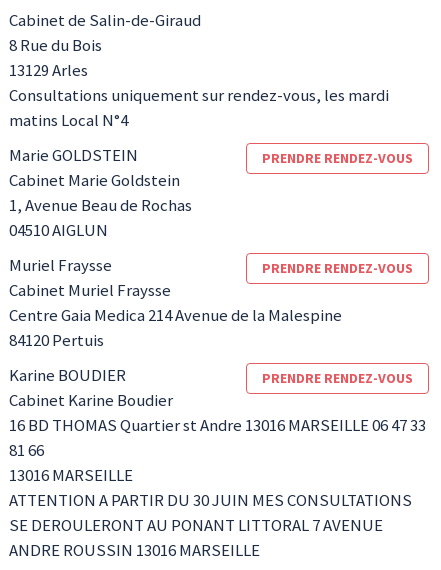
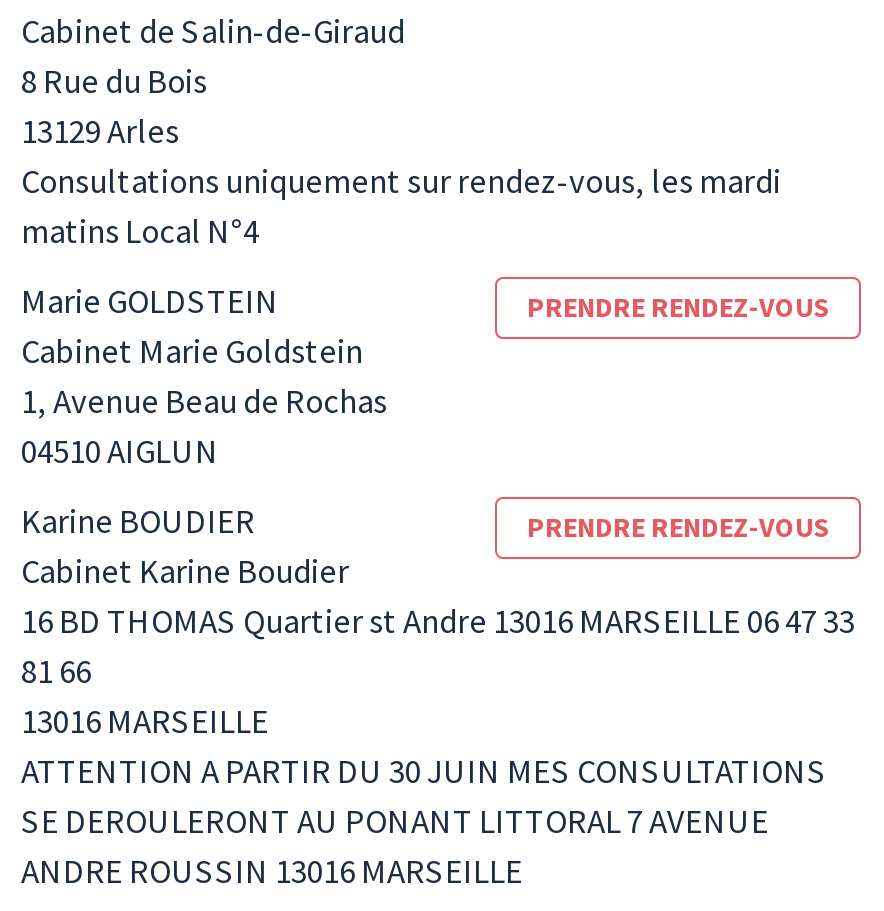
[9,254,413,351] Muriel Fraysse | PRENDRE RENDEZ-VOUS | Cabinet Muriel Fraysse | Centre Gaia Medica 214 Avenue de la Malespine | 84120 Pertuis -> none

